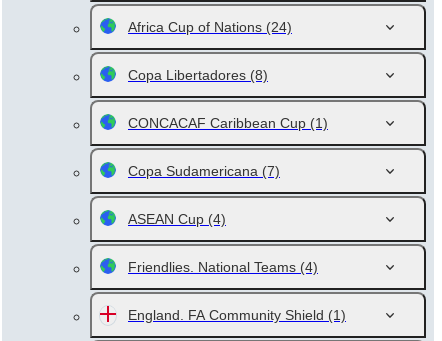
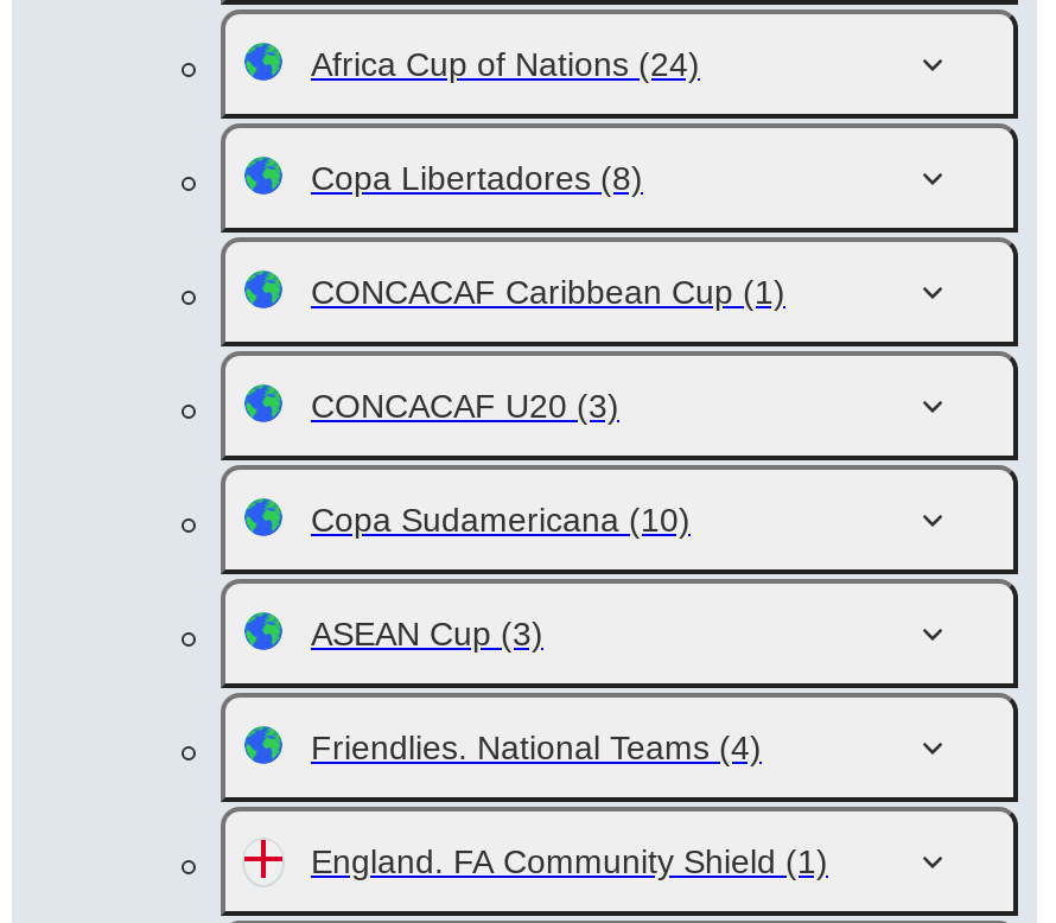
[128,163,280,227] Copa Sudamericana (7) | ASEAN Cup (4) -> [311,387,691,653] CONCACAF U20 (3) | Copa Sudamericana (10) | ASEAN Cup (3)

